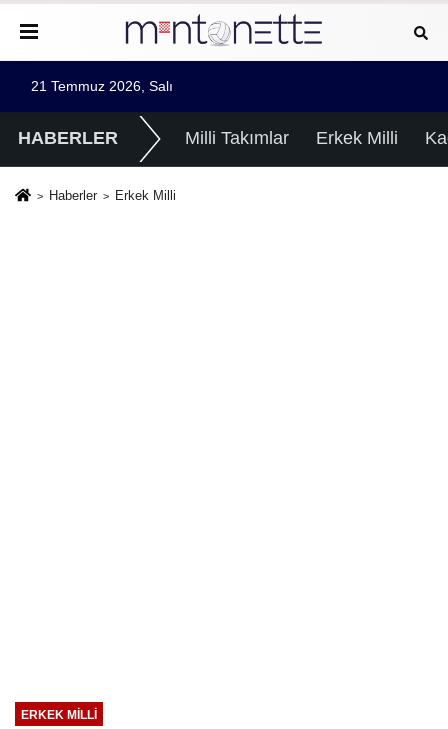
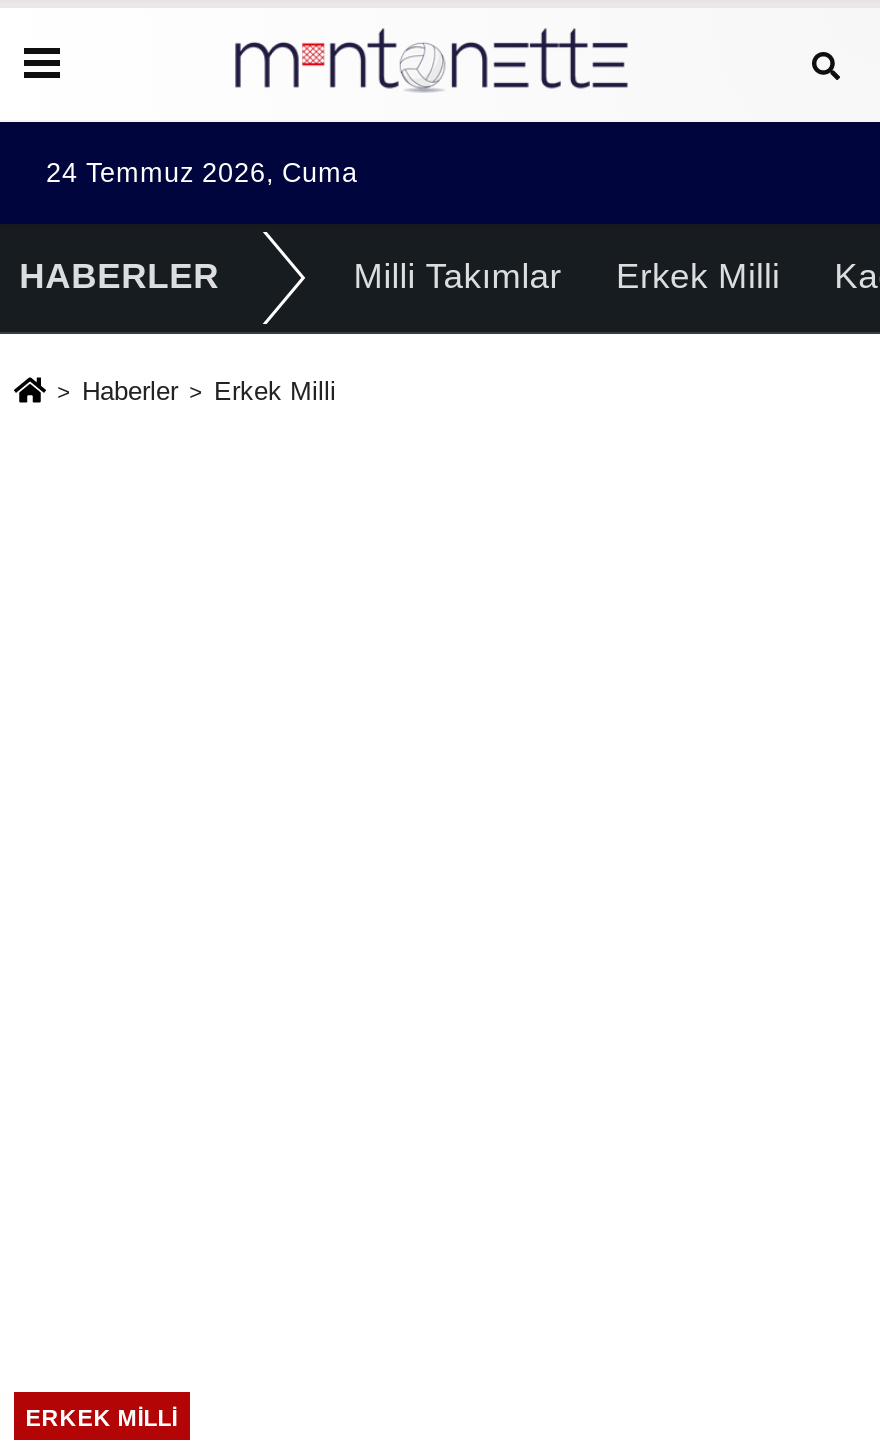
[31,79,173,94] 21 Temmuz 2026, Salı -> [46,158,358,188] 24 Temmuz 2026, Cuma

